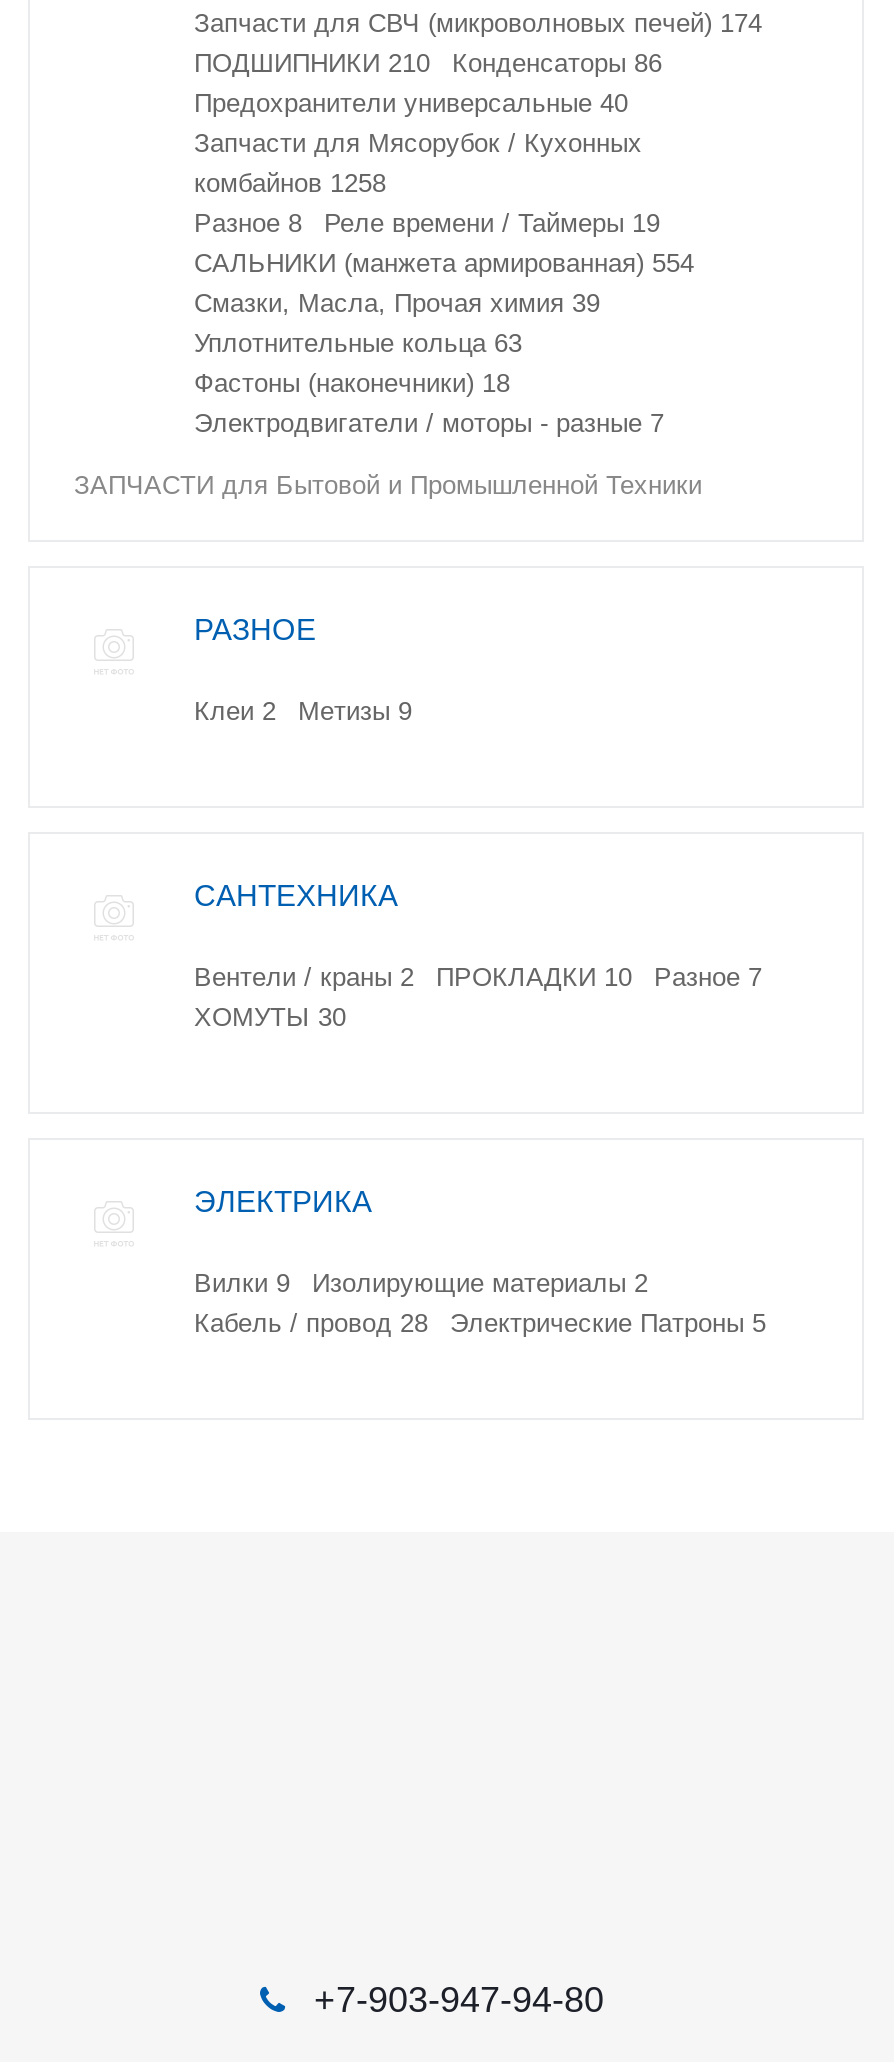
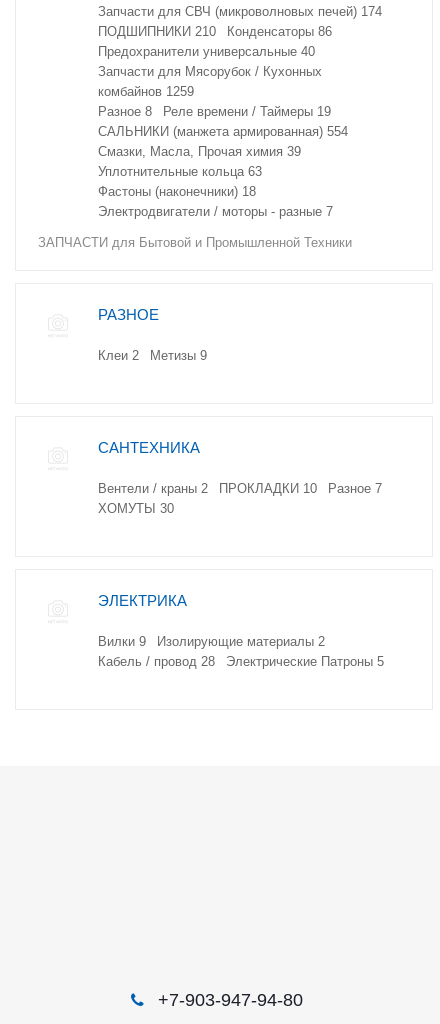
[194,168,386,198] комбайнов 1258 -> [98,84,194,99] комбайнов 1259

